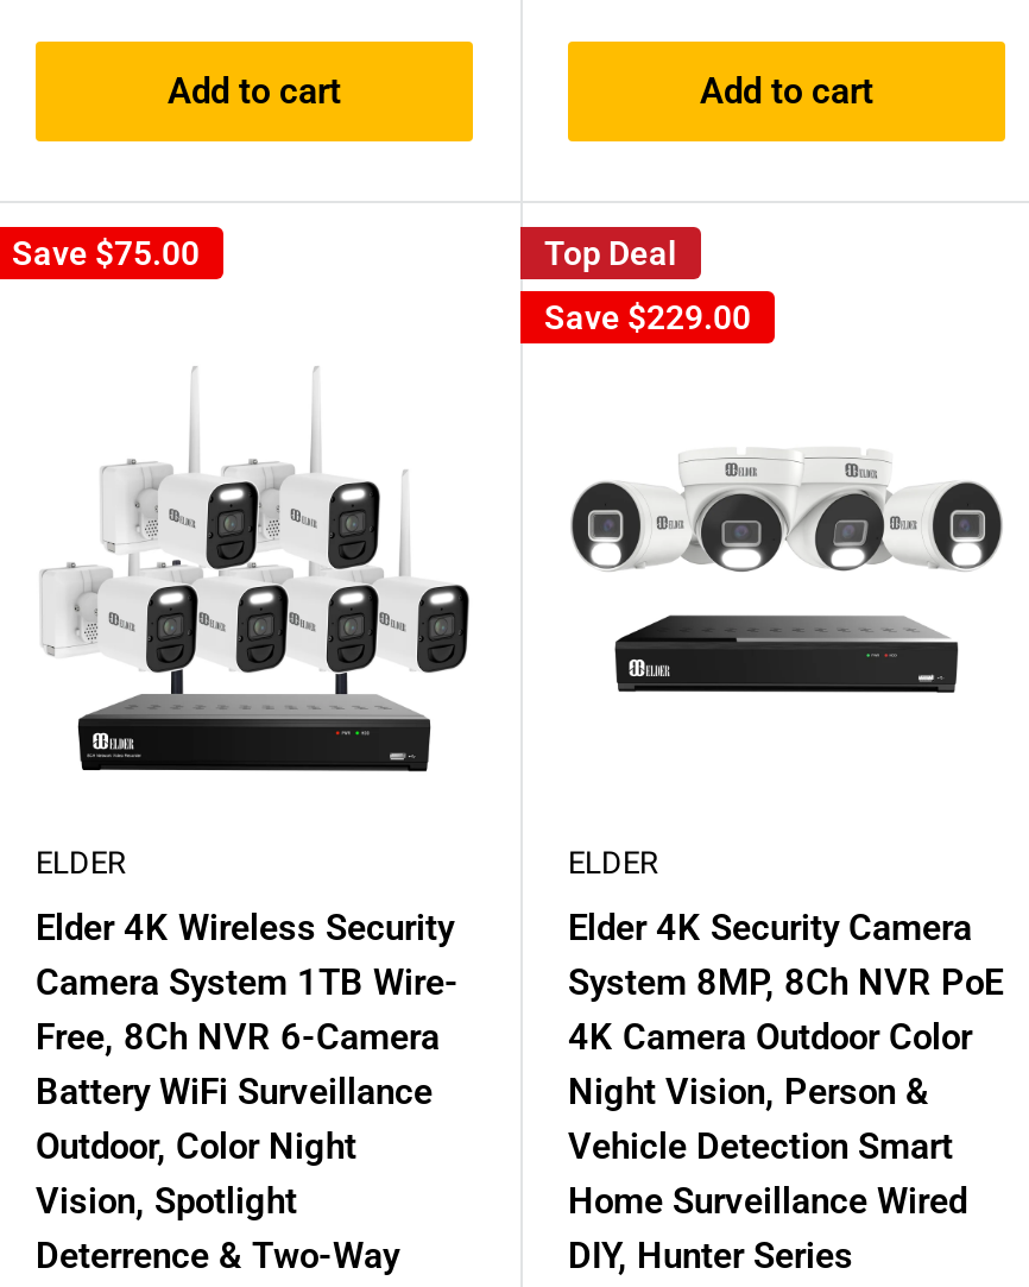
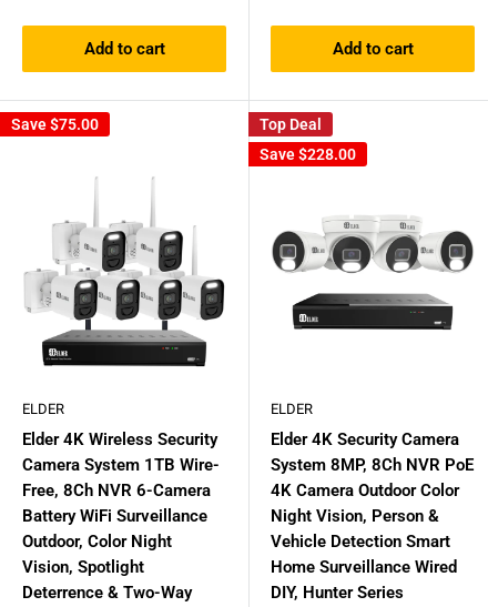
[544,298,751,336] Save $229.00 -> [260,145,356,163] Save $228.00

